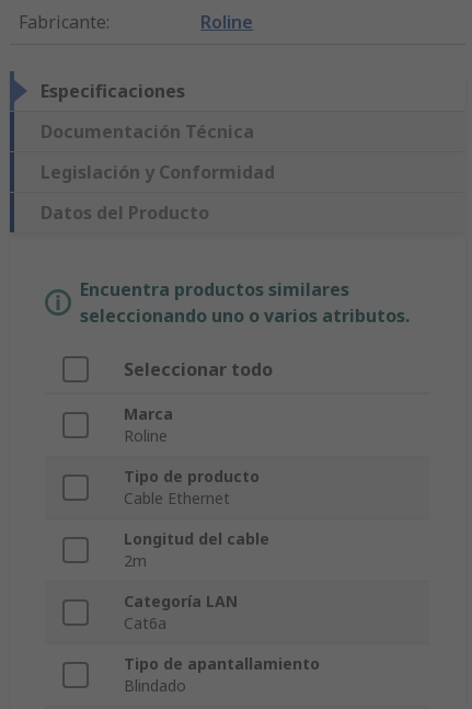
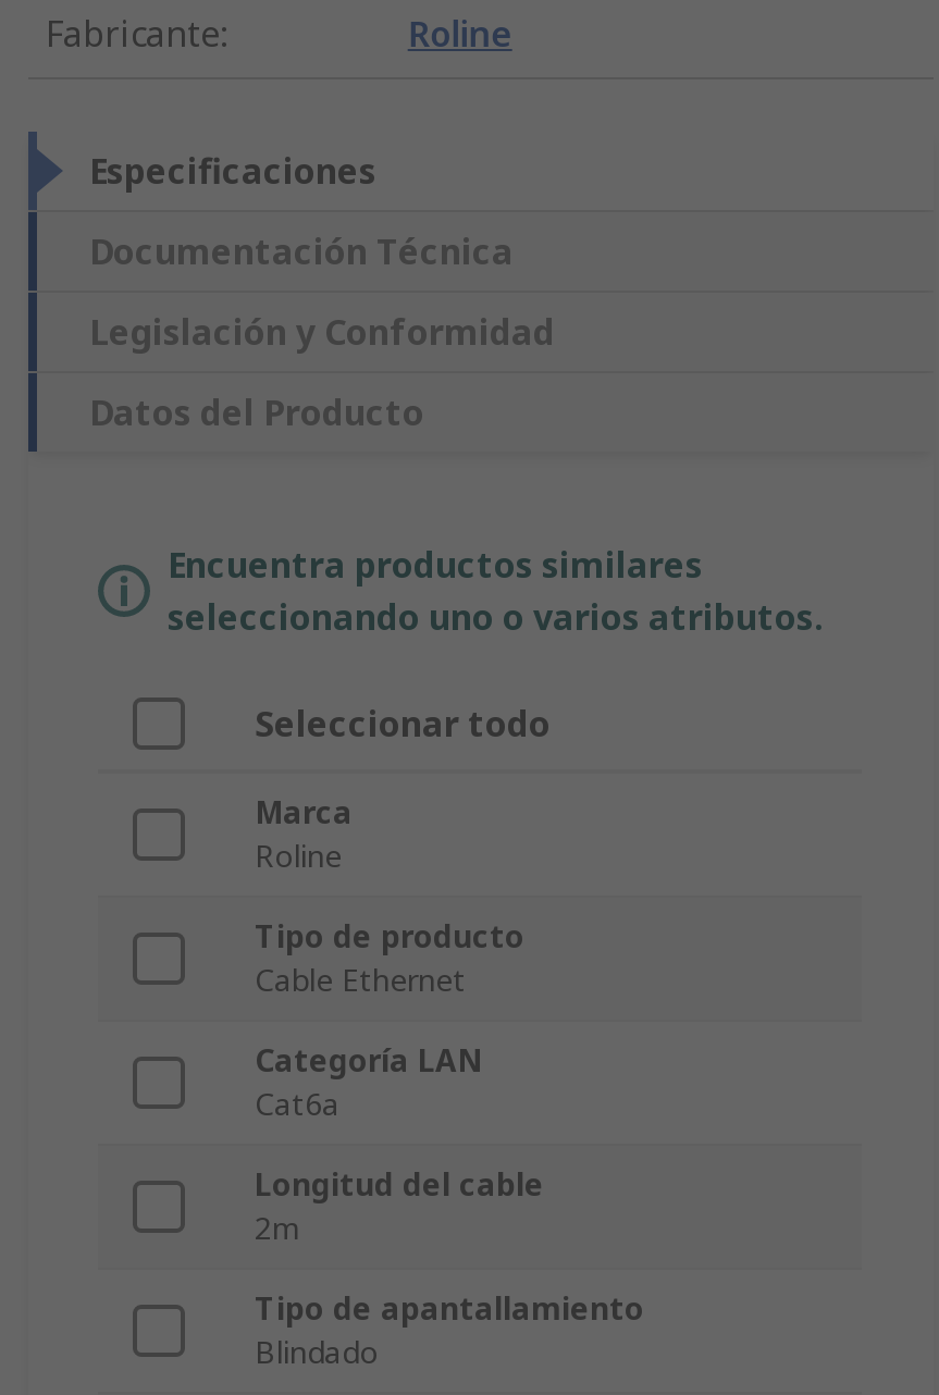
moved [124,529,269,571] -> [255,1164,544,1249]: Longitud del cable | 2m
moved [124,591,238,634] -> [255,1040,481,1125]: Categoría LAN | Cat6a

